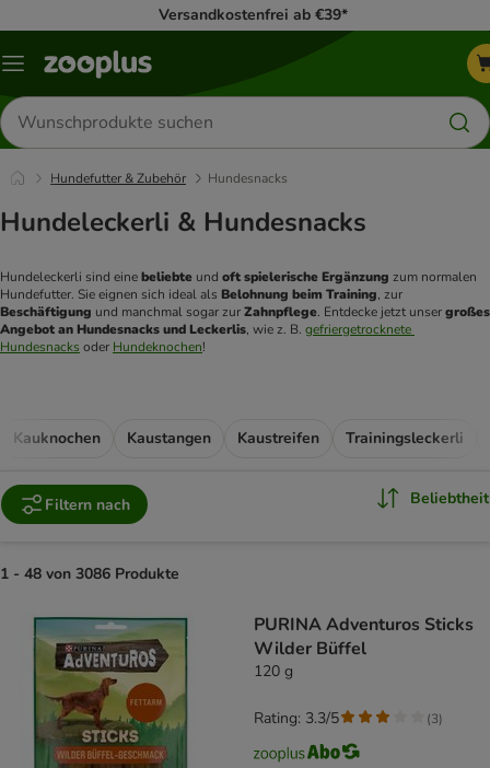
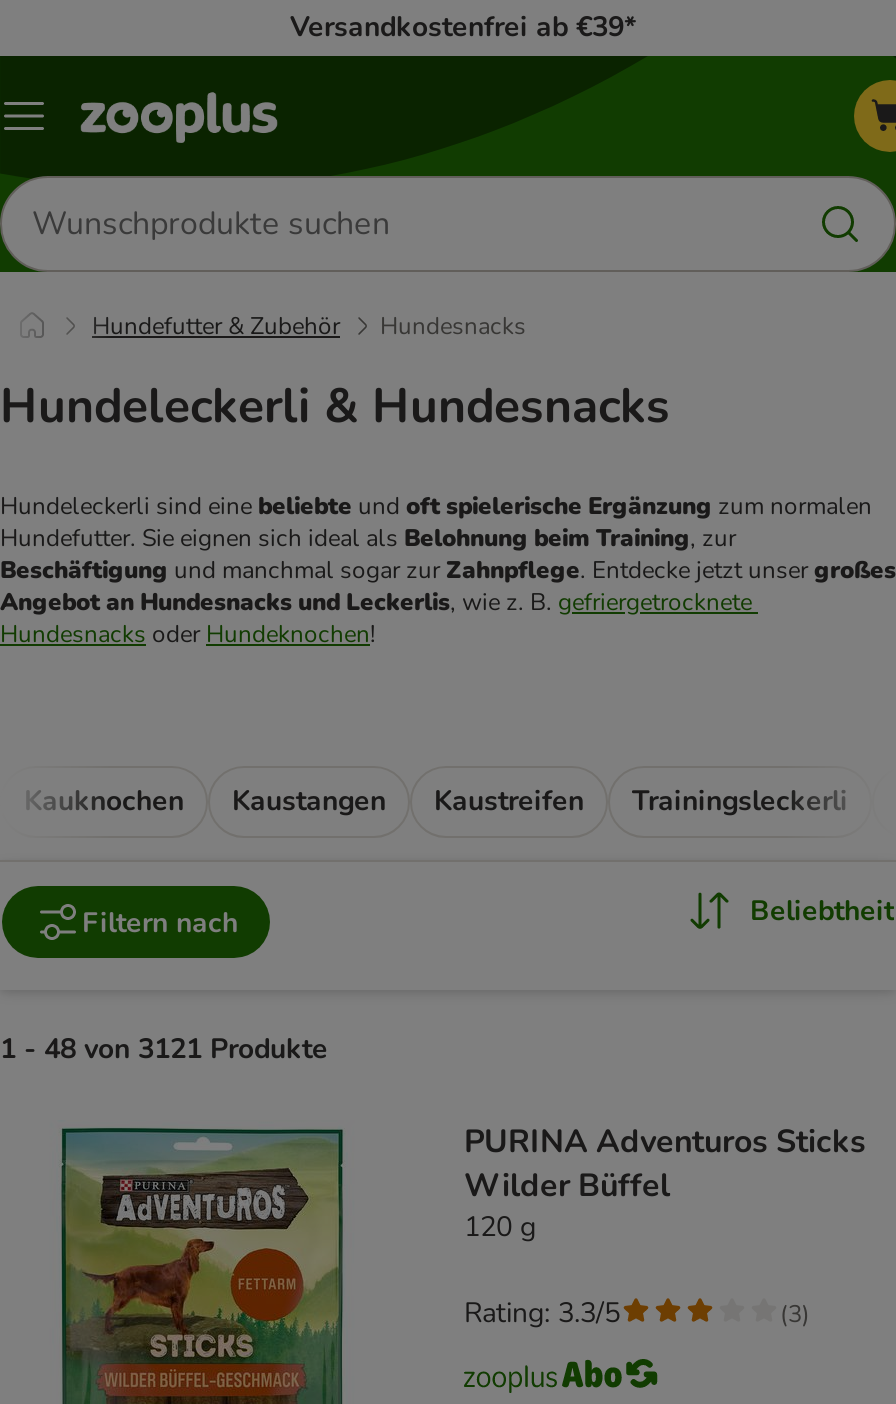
[0,564,179,584] 1 - 48 von 3086 Produkte -> [0,1030,328,1068] 1 - 48 von 3121 Produkte

